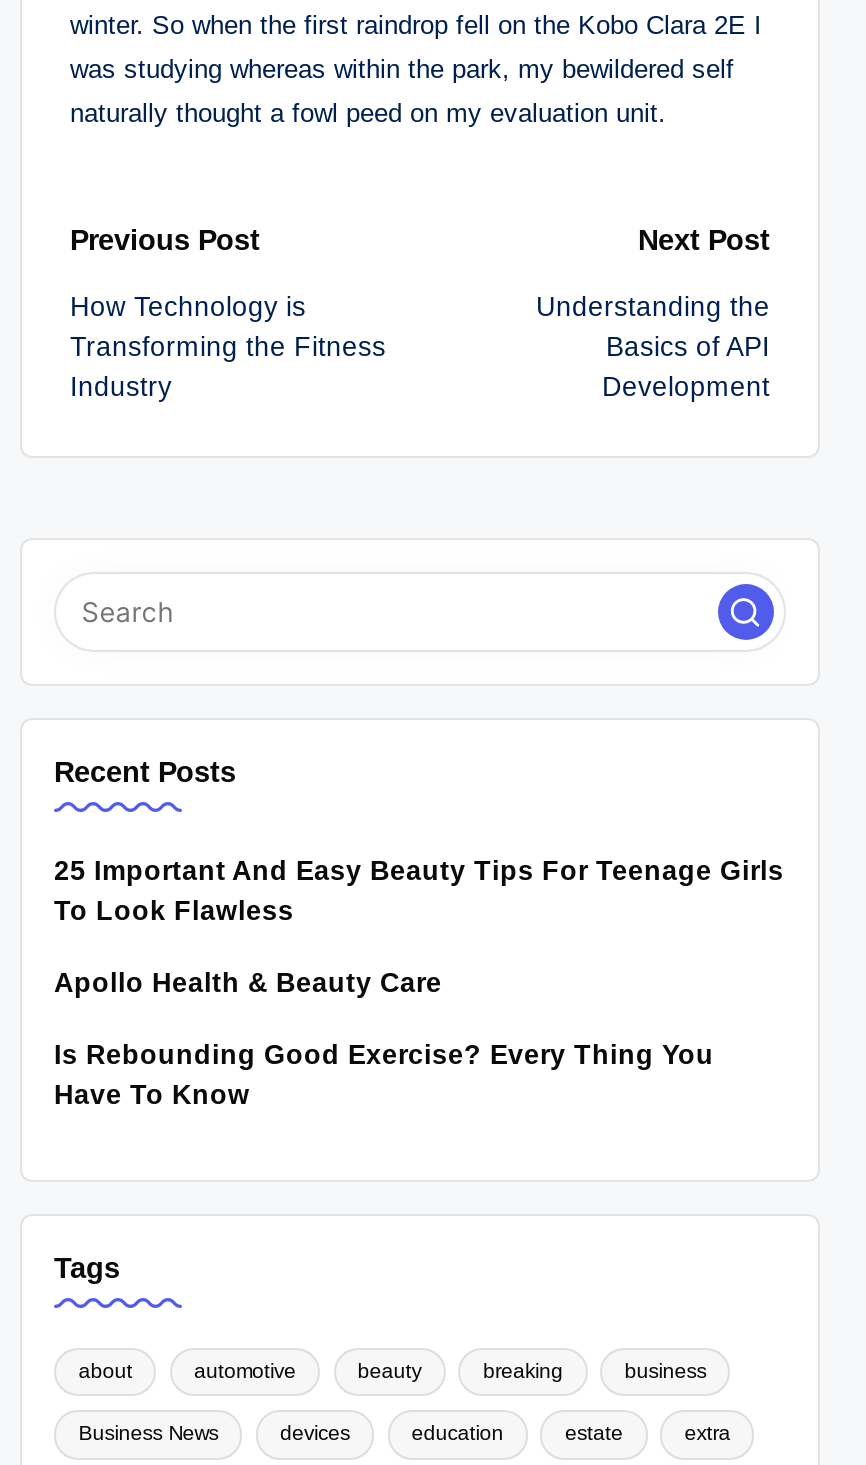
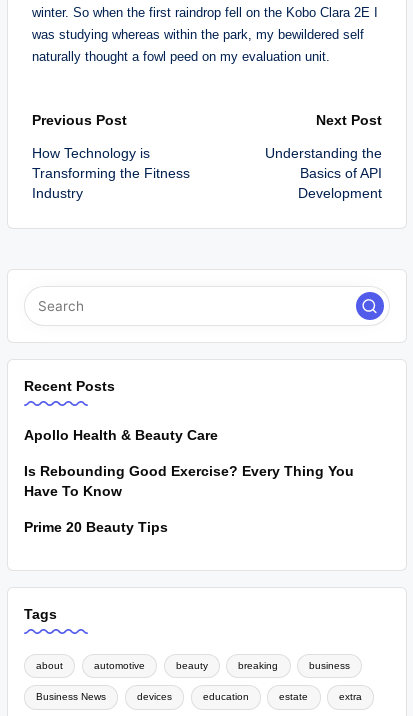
[54,856,784,926] 25 Important And Easy Beauty Tips For Teenage Girls | To Look Flawless -> none
moved [54,968,714,1110] -> [24,428,354,499]: Apollo Health & Beauty Care | Is Rebounding Good Exercise? Every Thing You | Have To Know
none -> [24,520,168,535] Prime 20 Beauty Tips

